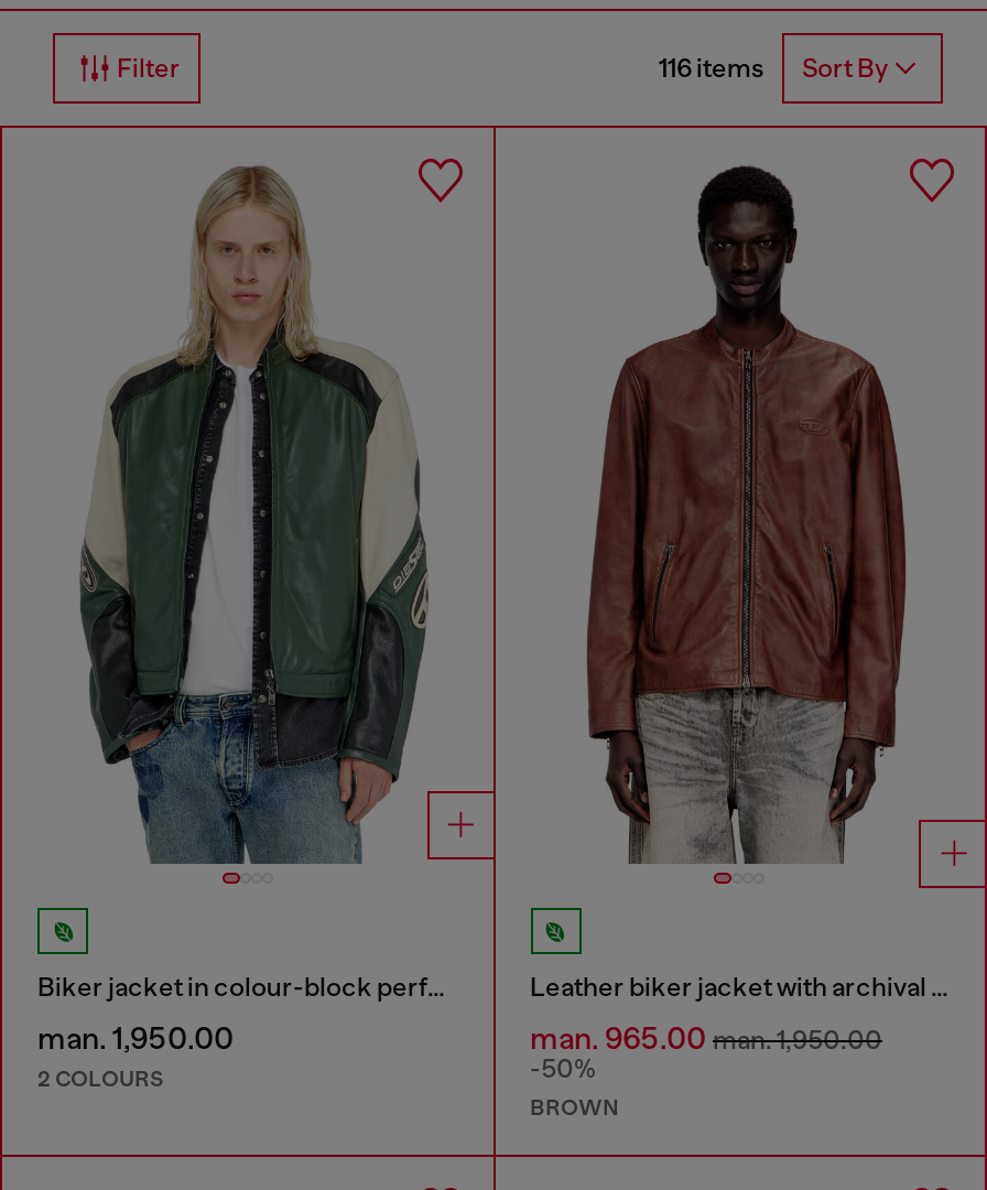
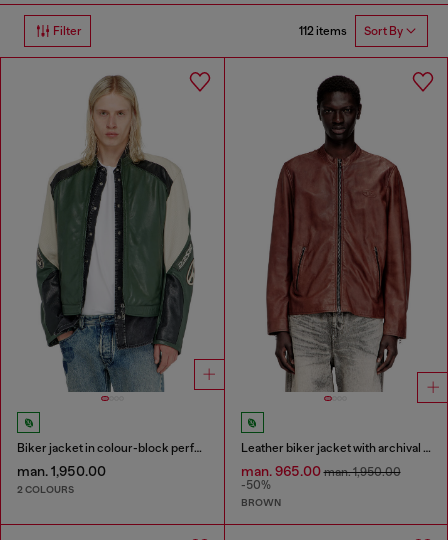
[659,53,888,85] 116 items Sort By -> [299,24,403,38] 112 items Sort By

